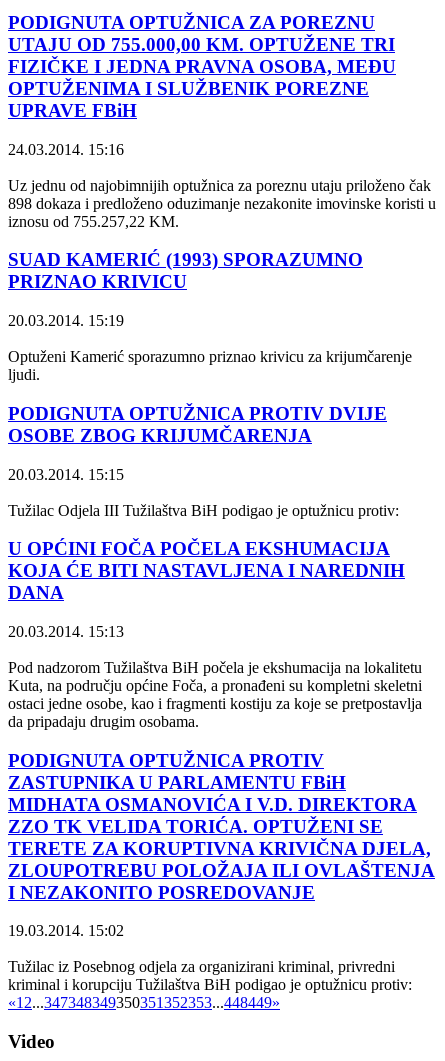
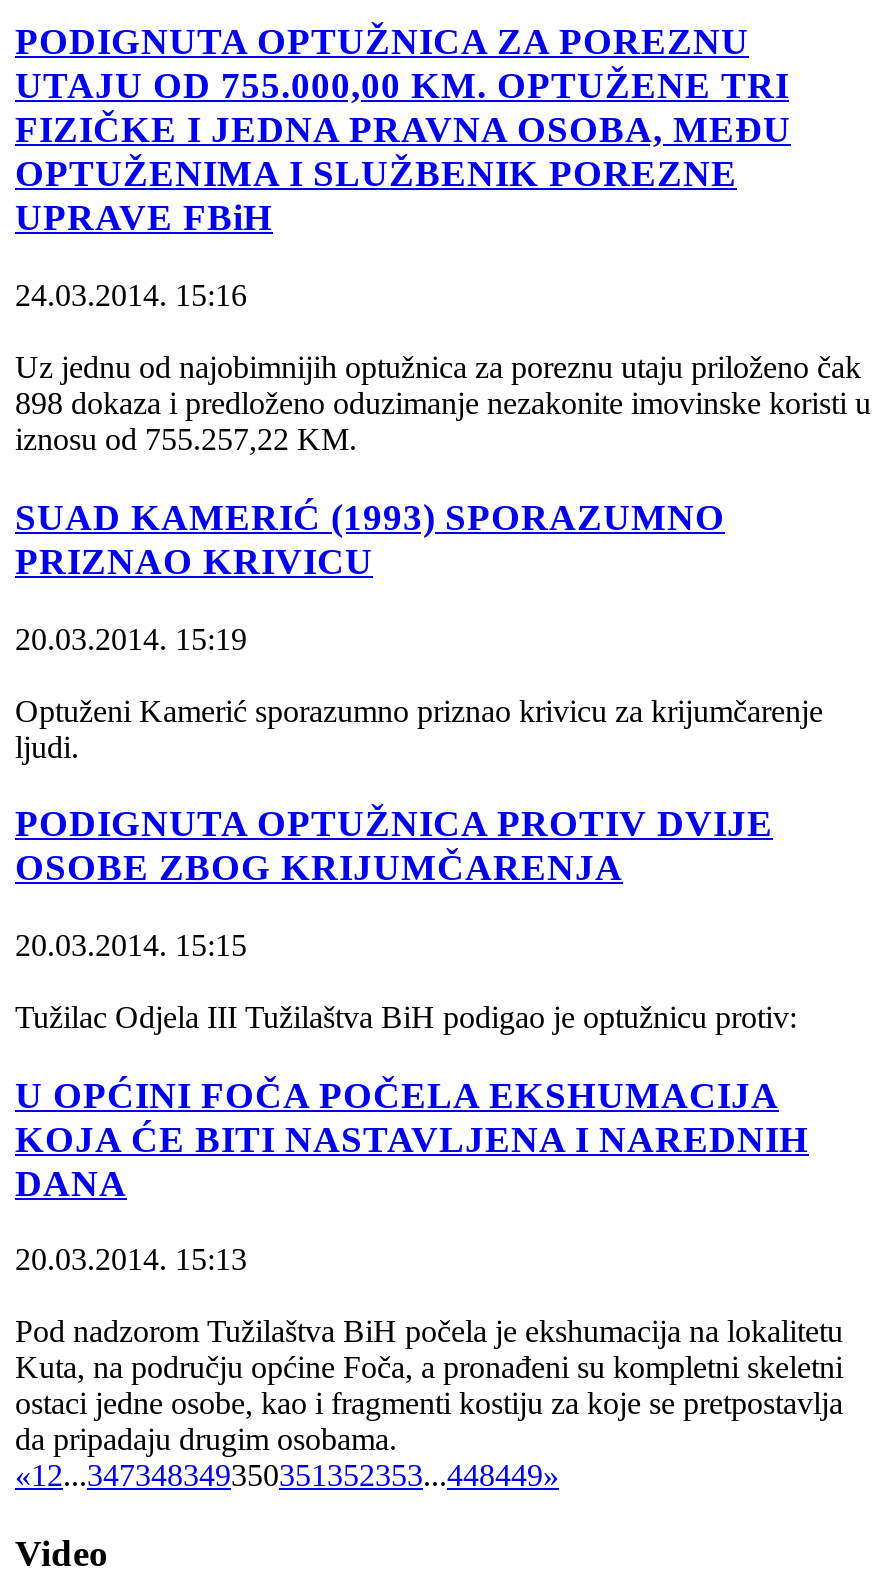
[8,750,435,993] PODIGNUTA OPTUŽNICA PROTIV | ZASTUPNIKA U PARLAMENTU FBiH | MIDHATA OSMANOVIĆA I V.D. DIREKTORA | ZZO TK VELIDA TORIĆA. OPTUŽENI SE | TERETE ZA KORUPTIVNA KRIVIČNA DJELA, | ZLOUPOTREBU POLOŽAJA ILI OVLAŠTENJA | I NEZAKONITO POSREDOVANJE | 19.03.2014. 15:02 | Tužilac iz Posebnog odjela za organizirani kriminal, privredni | kriminal i korupciju Tužilaštva BiH podigao je optužnicu protiv: -> none

